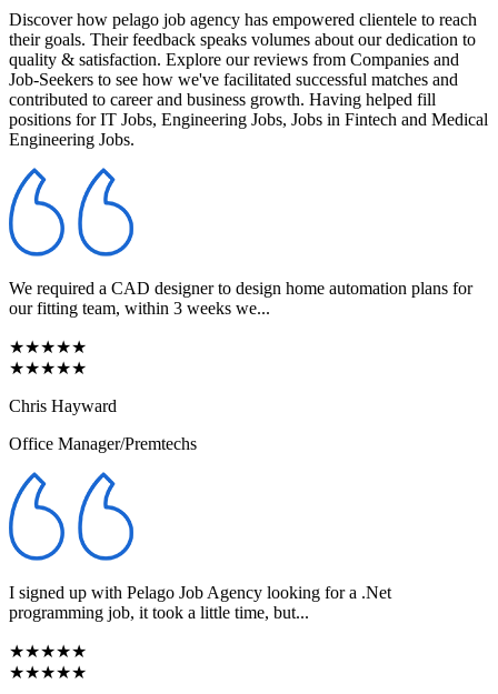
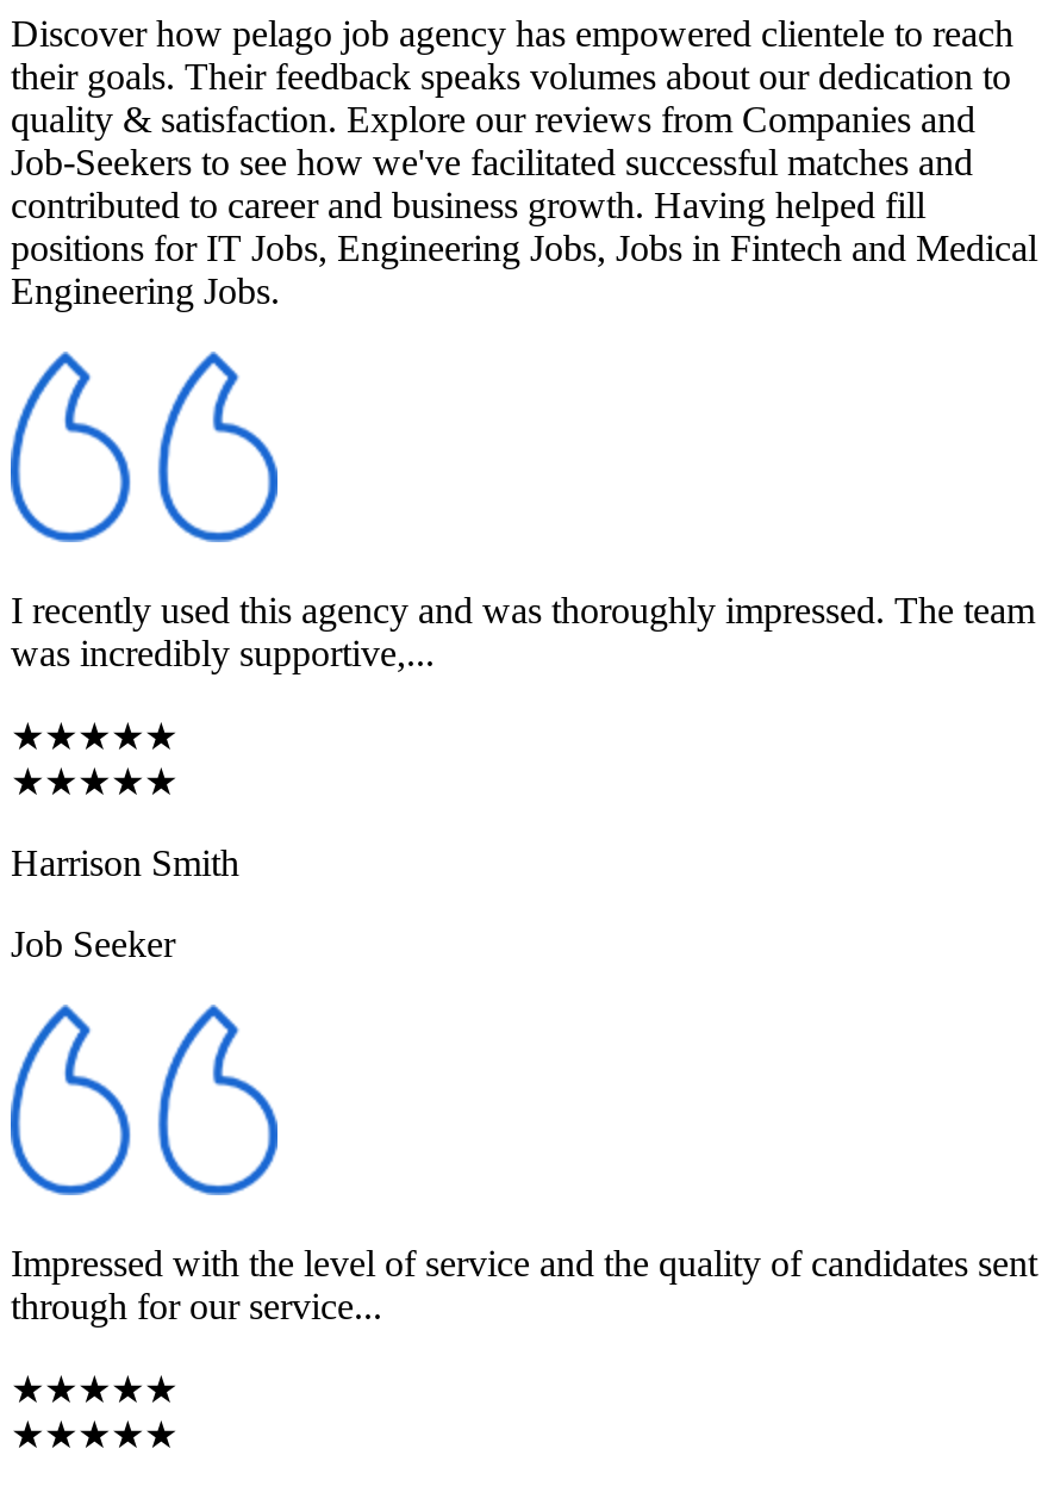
[9,279,472,318] We required a CAD designer to design home automation plans for | our fitting team, within 3 weeks we... -> [11,590,1035,674] I recently used this agency and was thoroughly impressed. The team | was incredibly supportive,...
[9,397,117,416] Chris Hayward -> [11,843,239,883] Harrison Smith
[9,434,197,453] Office Manager/Premtechs -> [11,924,175,965] Job Seeker
[9,583,391,622] I signed up with Pelago Job Agency looking for a .Net | programming job, it took a little time, but... -> [11,1243,1037,1327] Impressed with the level of service and the quality of candidates sent | through for our service...

